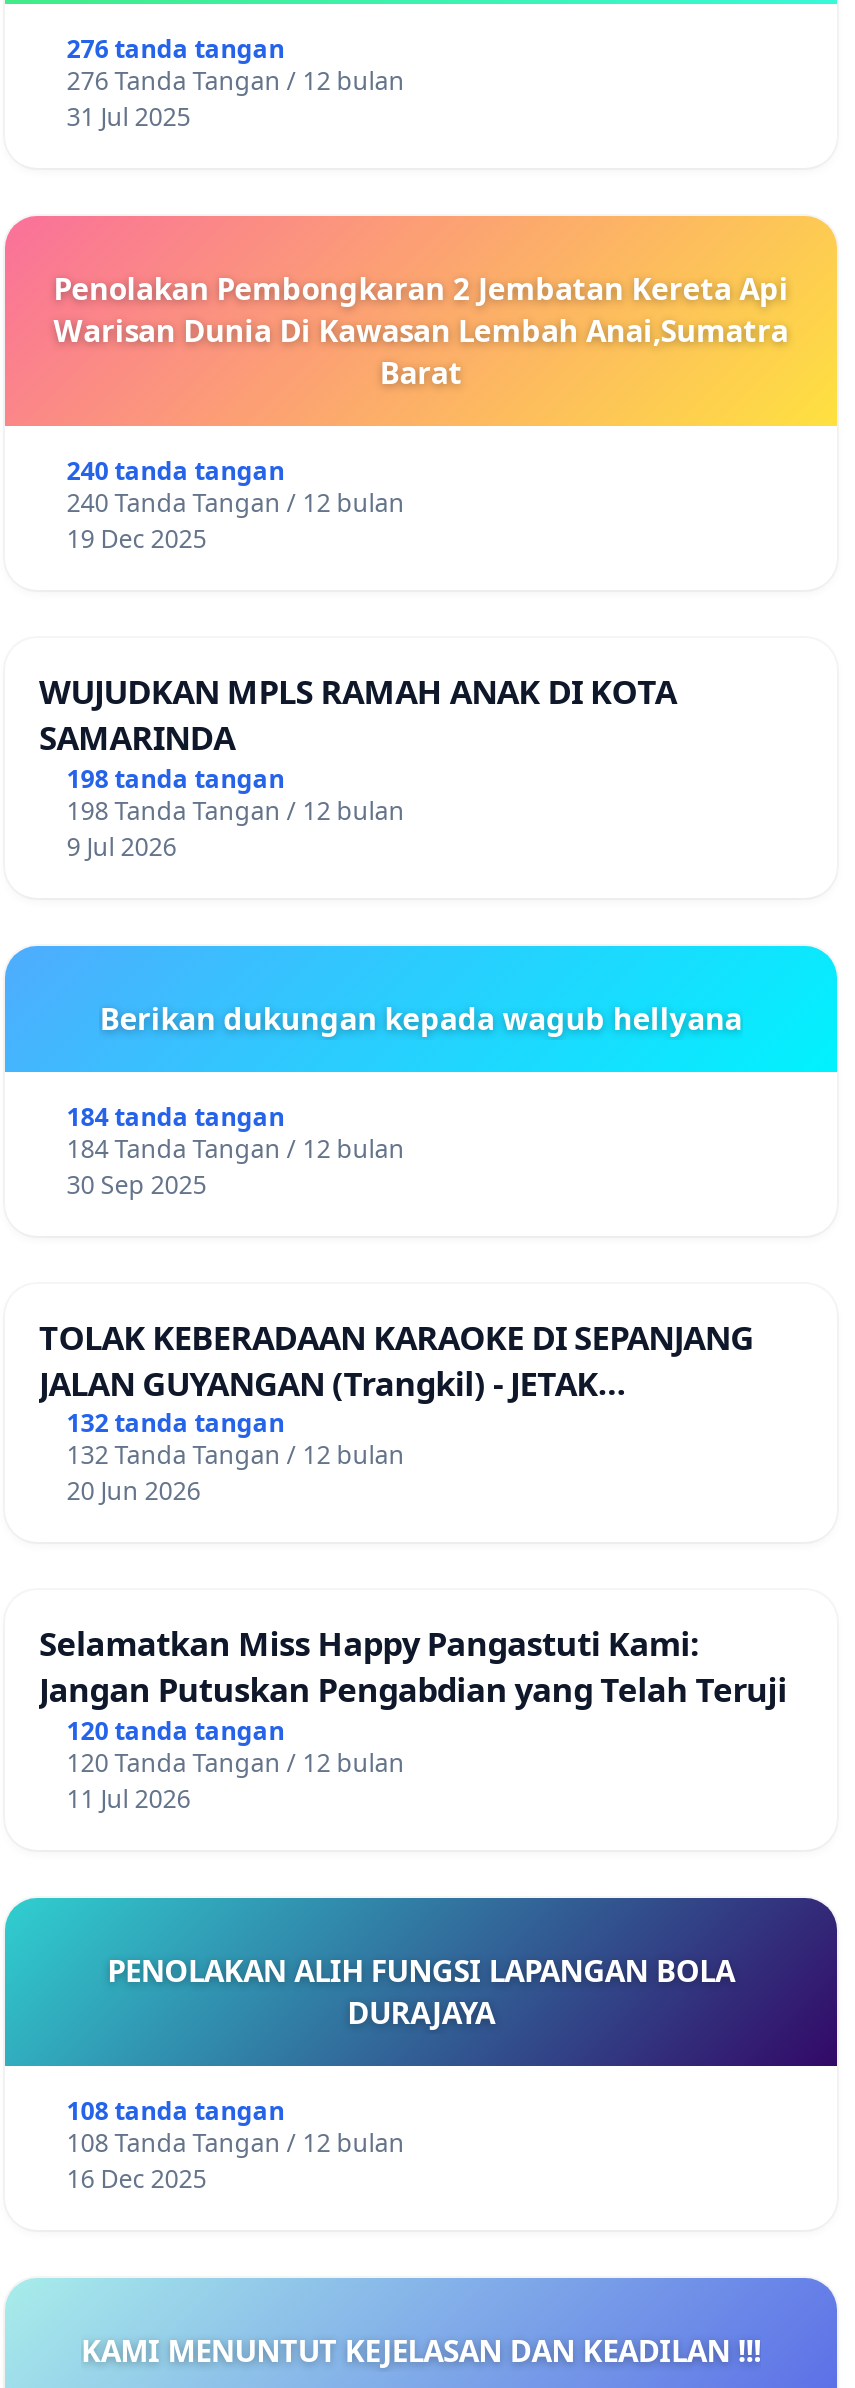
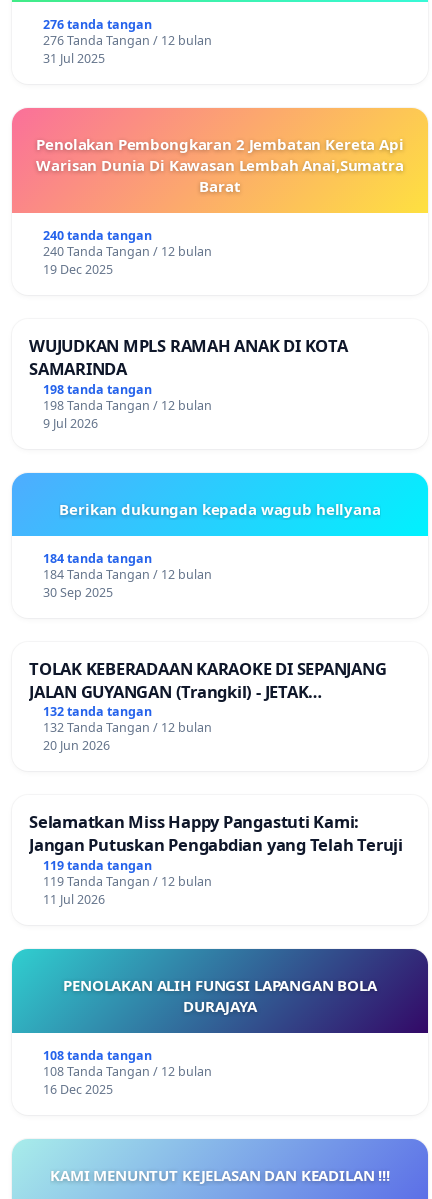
[67,1715,285,1749] 120 tanda tangan -> [43,857,152,874] 119 tanda tangan
[67,1747,405,1781] 120 Tanda Tangan / 12 bulan -> [43,873,212,890] 119 Tanda Tangan / 12 bulan

